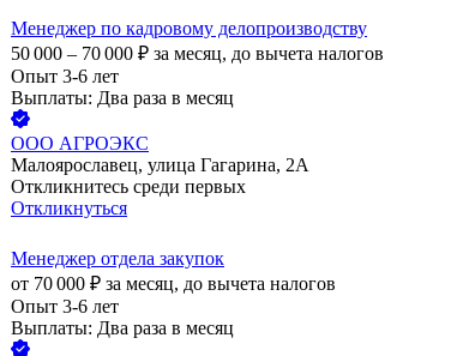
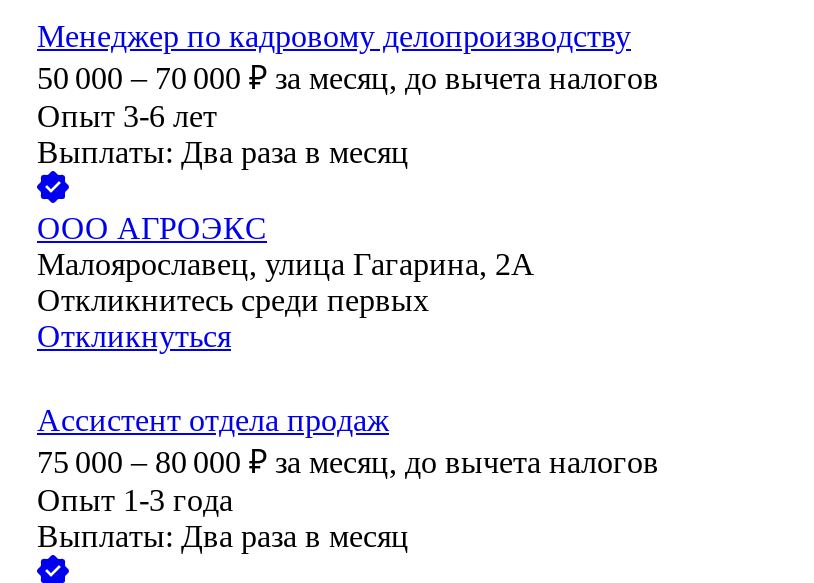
[11,248,336,317] Менеджер отдела закупок | от 70 000 ₽ за месяц, до вычета налогов | Опыт 3-6 лет -> [37,404,659,518] Ассистент отдела продаж | 75 000 – 80 000 ₽ за месяц, до вычета налогов | Опыт 1-3 года

